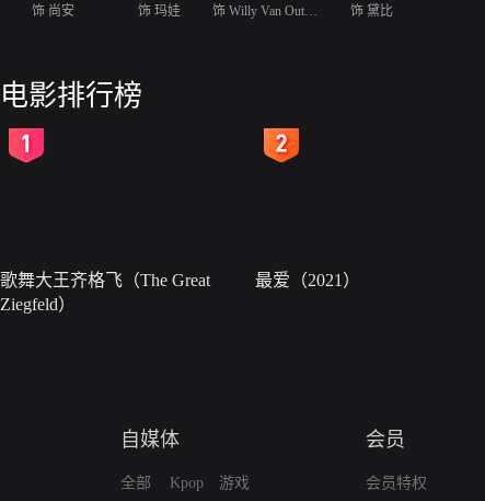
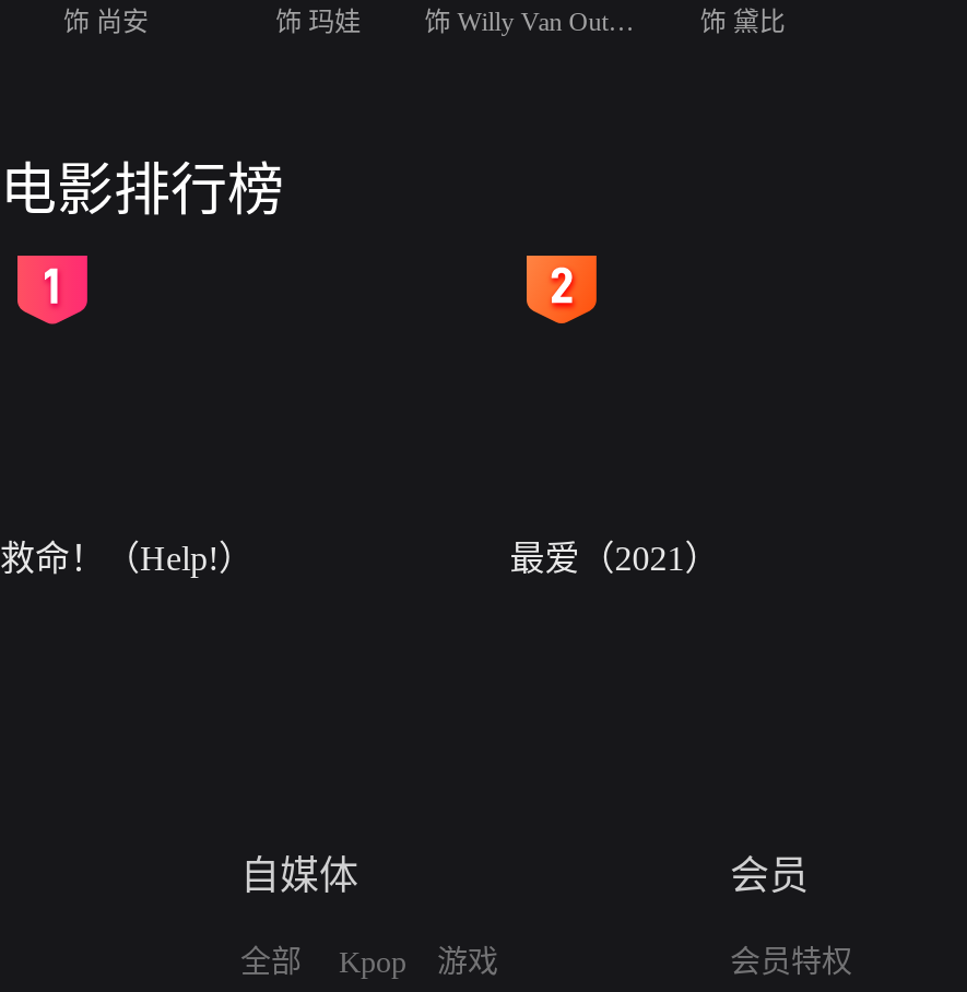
[0,271,210,314] 歌舞大王齐格飞（The Great | Ziegfeld） -> [0,540,253,577] 救命！（Help!）

